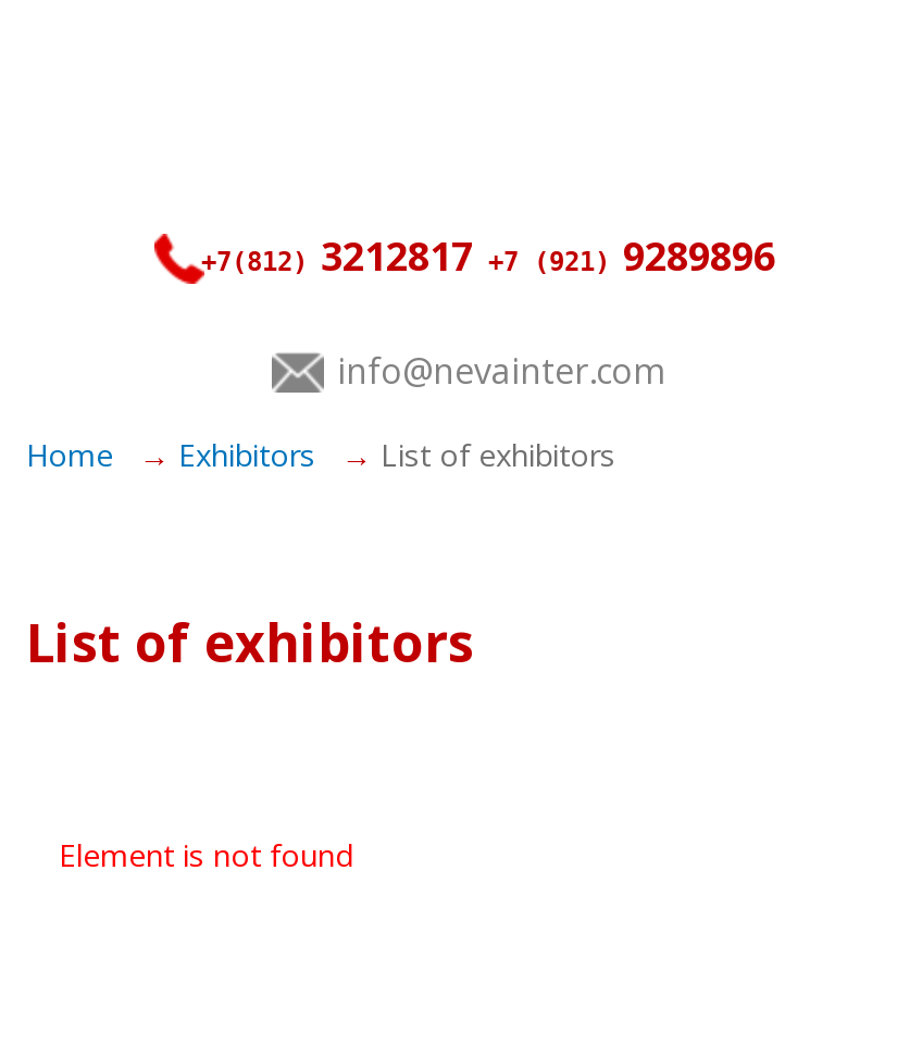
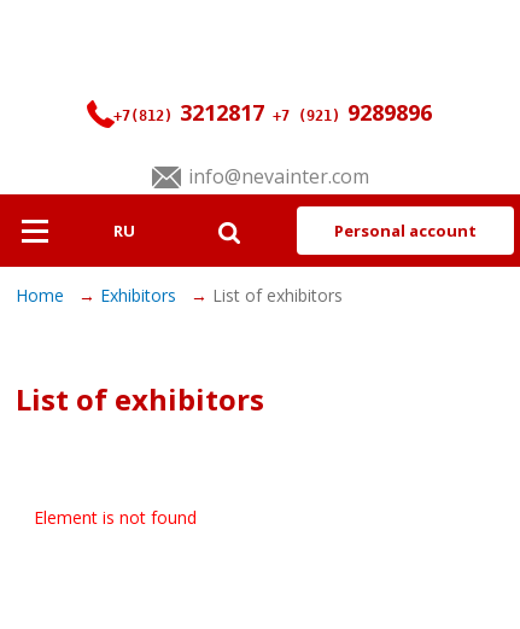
none -> [113,220,477,241] RU | Personal account

